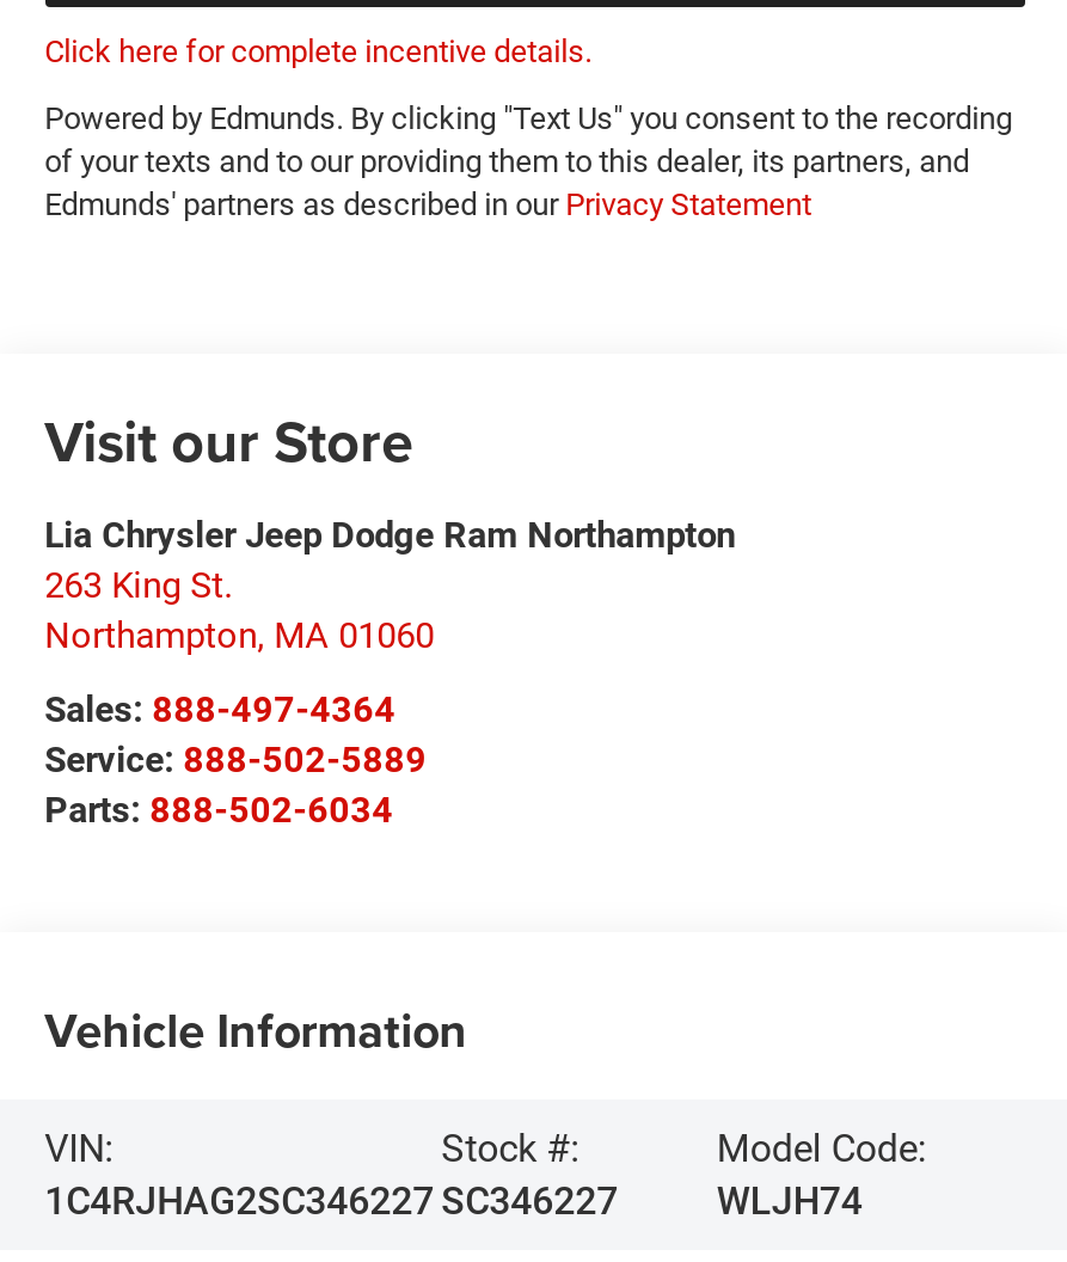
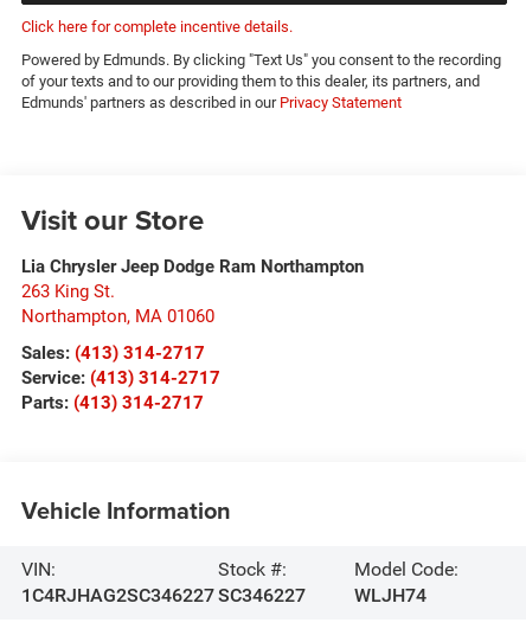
[44,689,427,832] Sales: 888-497-4364 | Service: 888-502-5889 | Parts: 888-502-6034 -> [21,342,220,413] Sales: (413) 314-2717 | Service: (413) 314-2717 | Parts: (413) 314-2717

